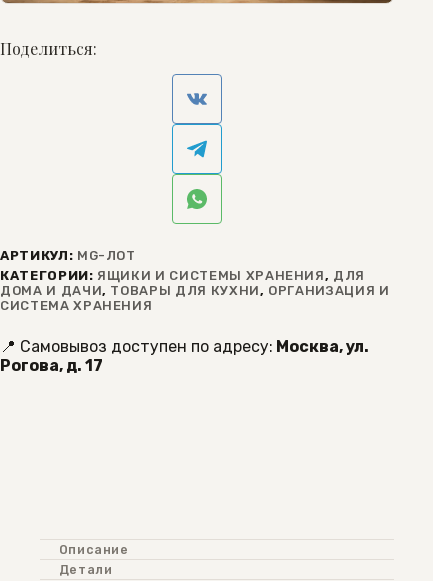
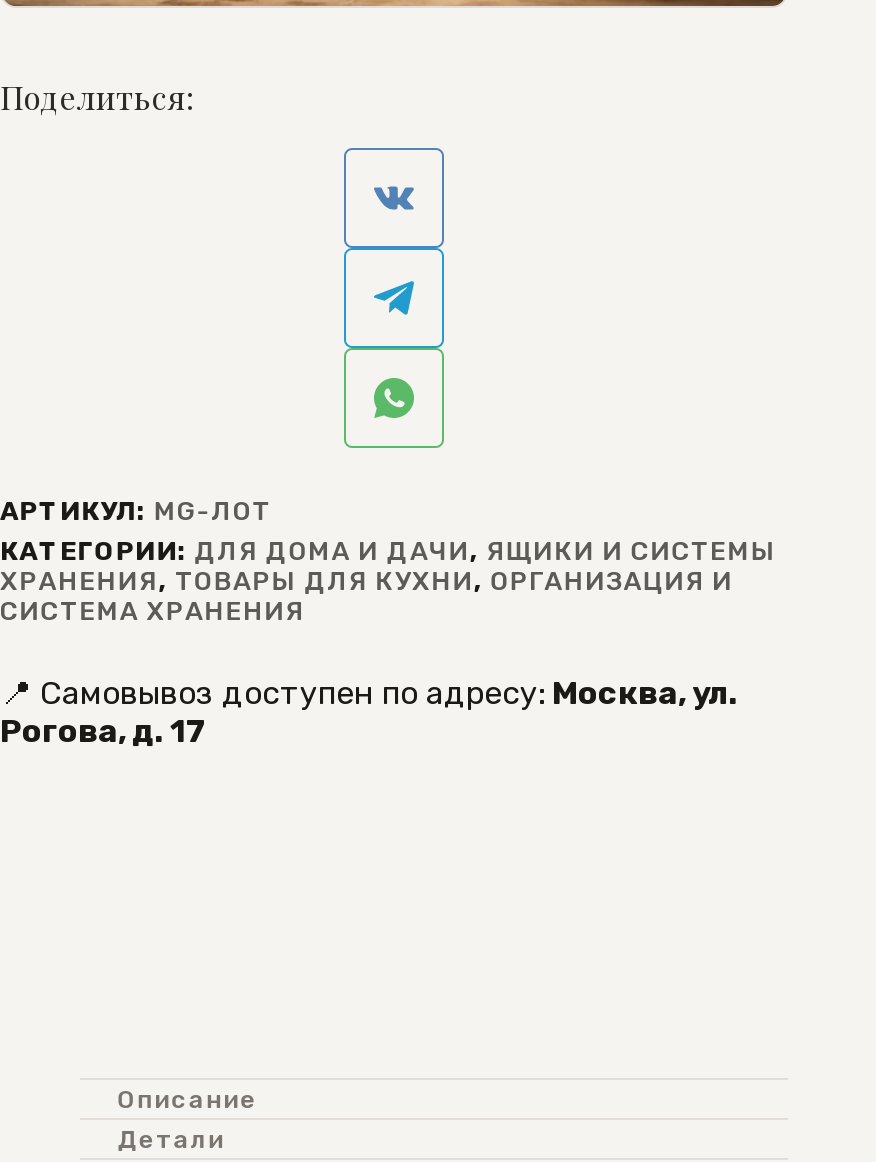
[0,267,390,297] КАТЕГОРИИ: ЯЩИКИ И СИСТЕМЫ ХРАНЕНИЯ, ДЛЯ | ДОМА И ДАЧИ, ТОВАРЫ ДЛЯ КУХНИ, ОРГАНИЗАЦИЯ И -> [0,535,776,595] КАТЕГОРИИ: ДЛЯ ДОМА И ДАЧИ, ЯЩИКИ И СИСТЕМЫ | ХРАНЕНИЯ, ТОВАРЫ ДЛЯ КУХНИ, ОРГАНИЗАЦИЯ И

